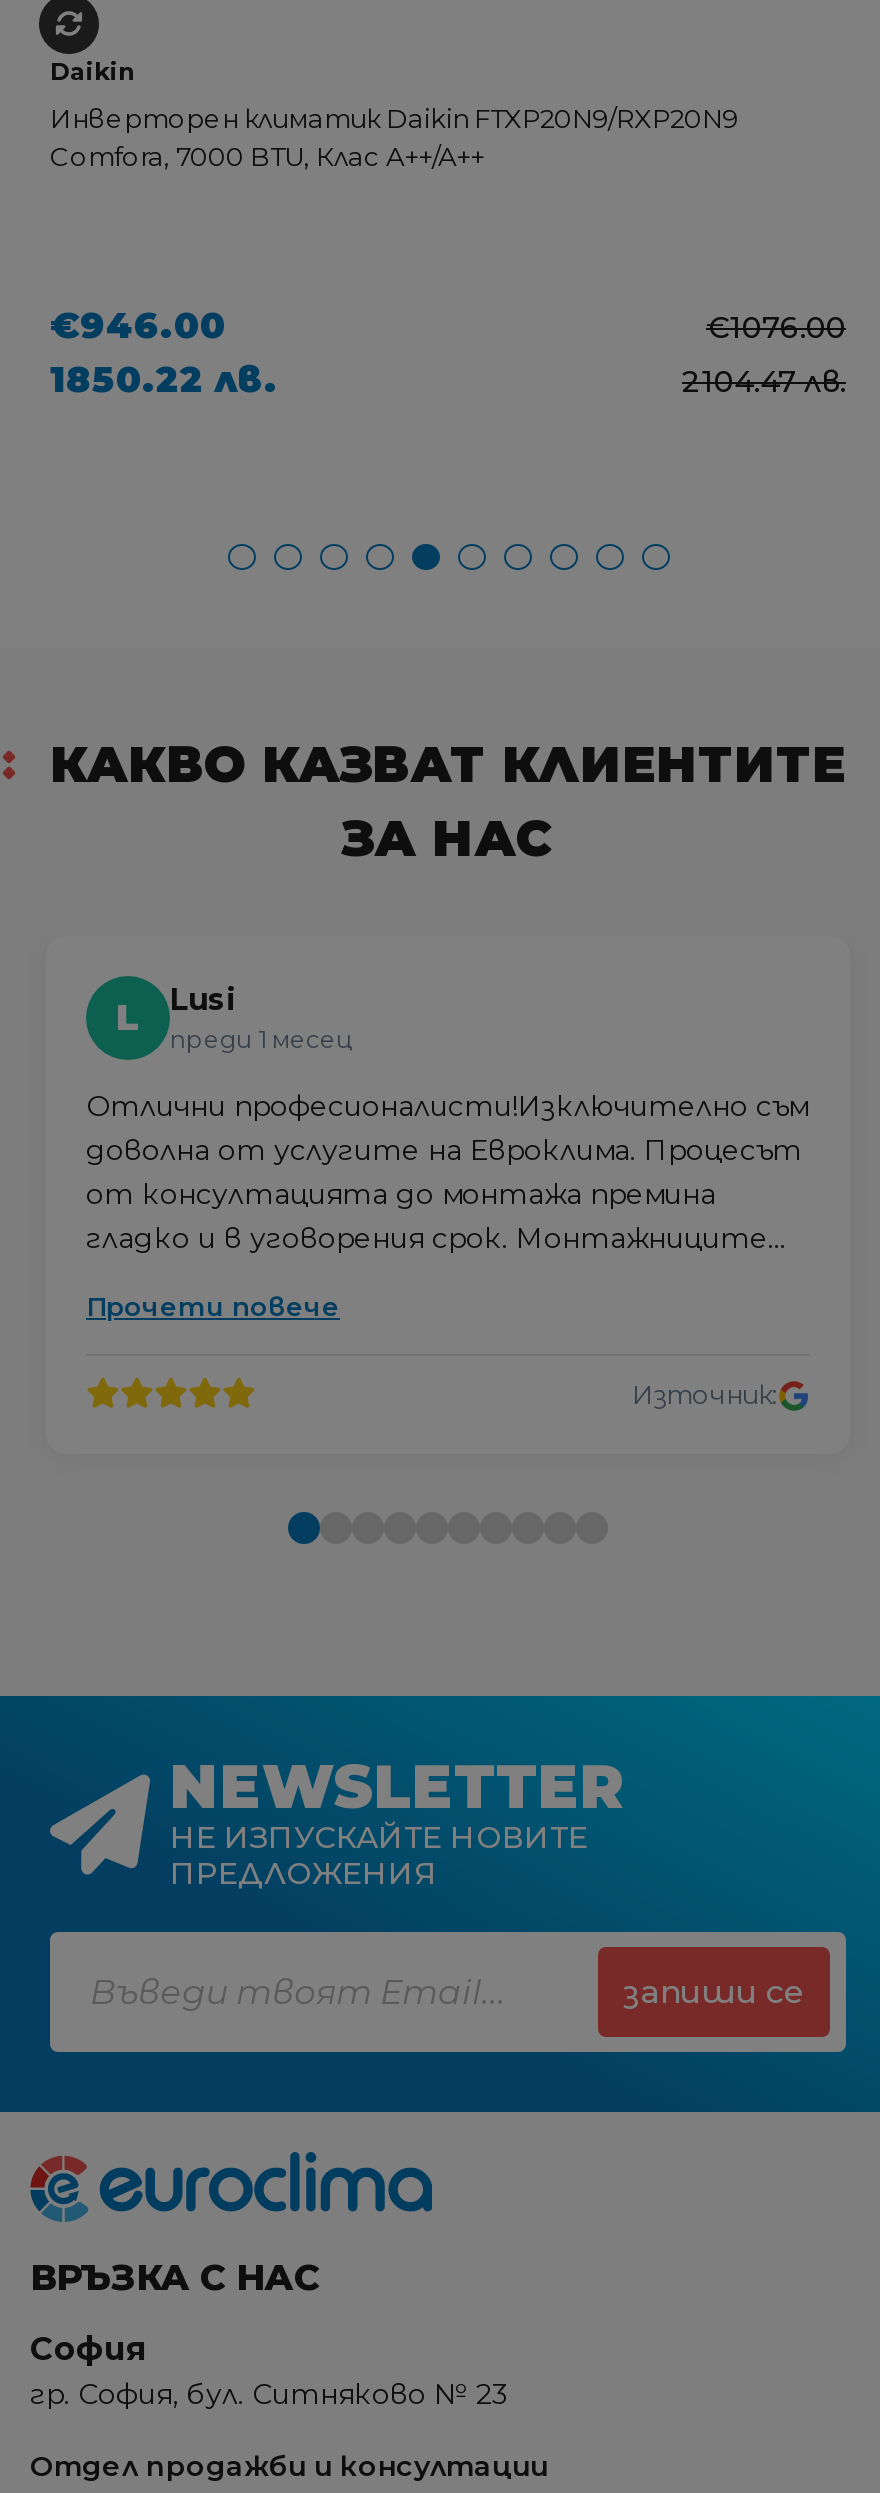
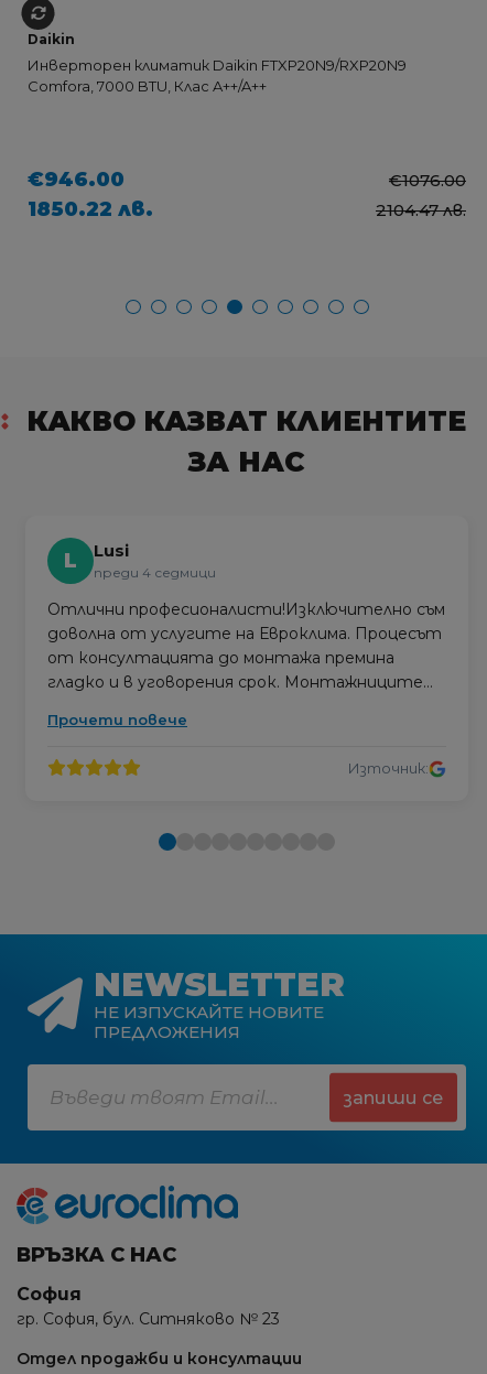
[170,1024,352,1054] преди 1 месец -> [94,564,216,581] преди 4 седмици

